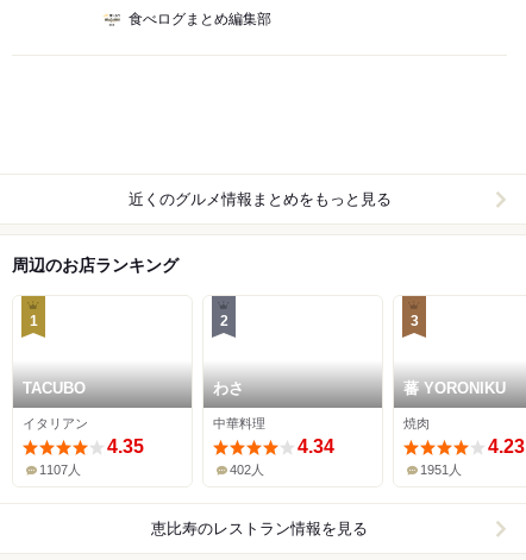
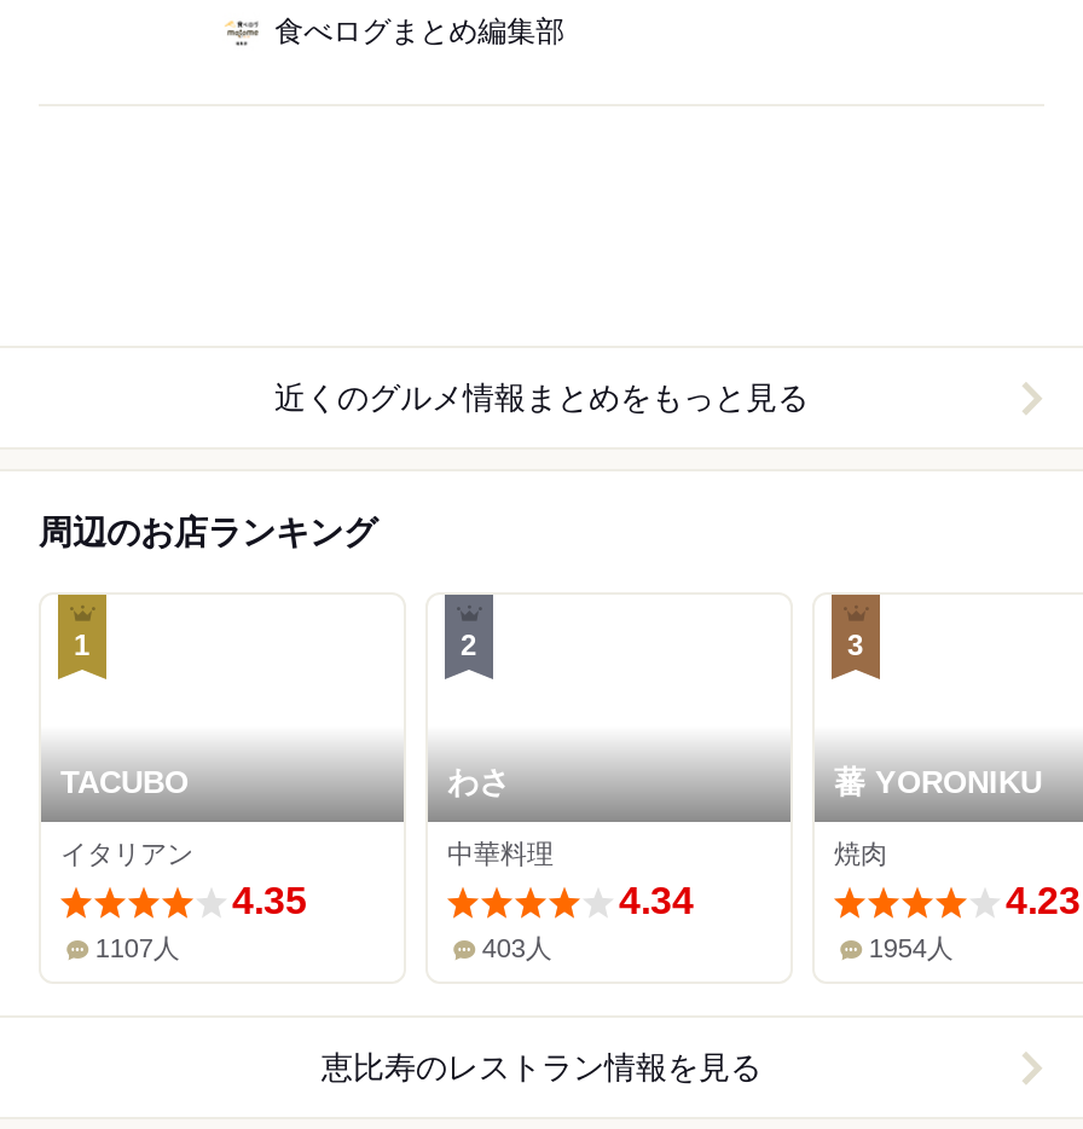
[230,463,265,477] 402人 -> [482,934,552,963] 403人
[421,463,462,477] 1951人 -> [869,934,953,963] 1954人

